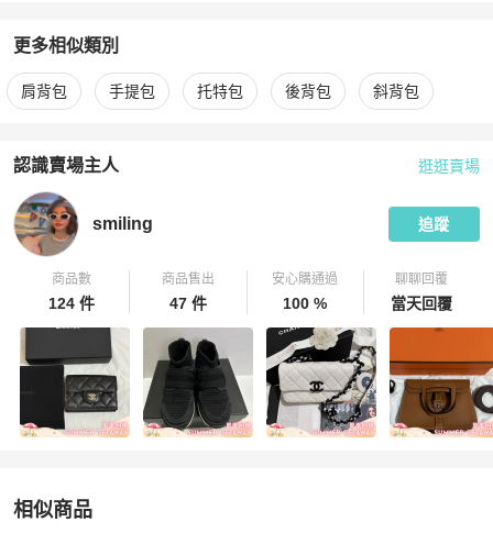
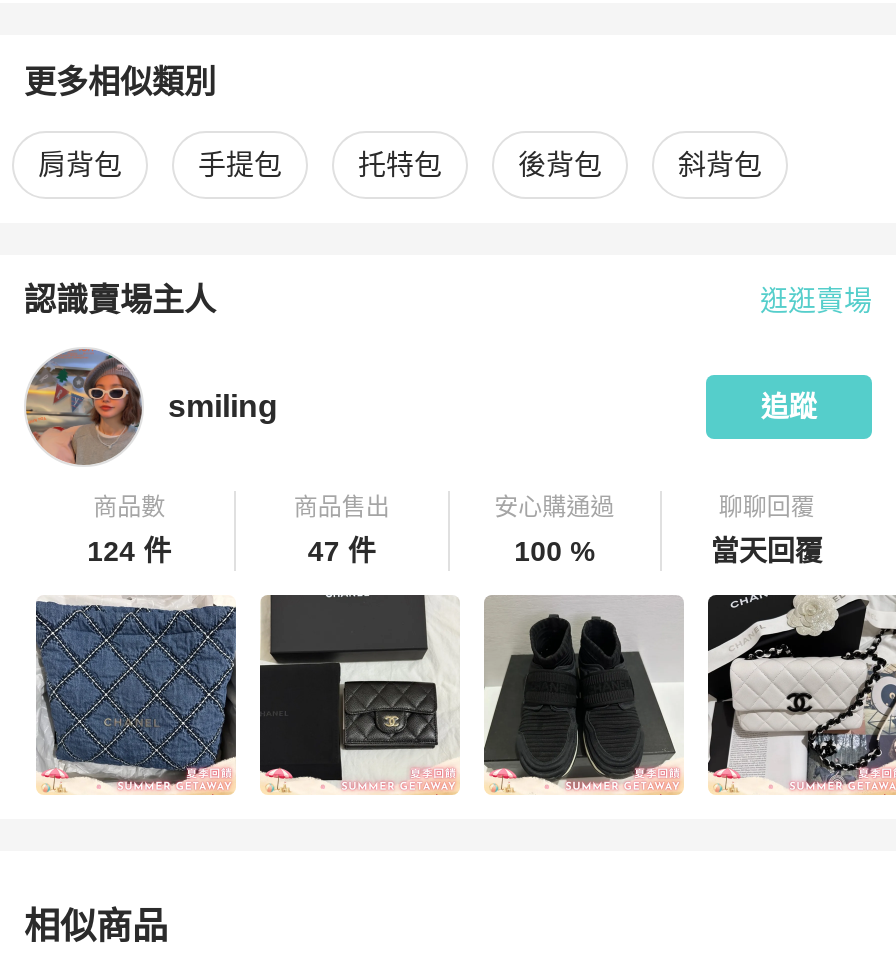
[19,326,130,431] [image] -> [36,595,238,785] [image]
[143,329,252,432] [image] -> [258,595,456,783] [image]
[265,327,377,432] [image] -> [484,597,684,787] [image]
[388,326,490,435] [image] -> [706,593,890,787] [image]

